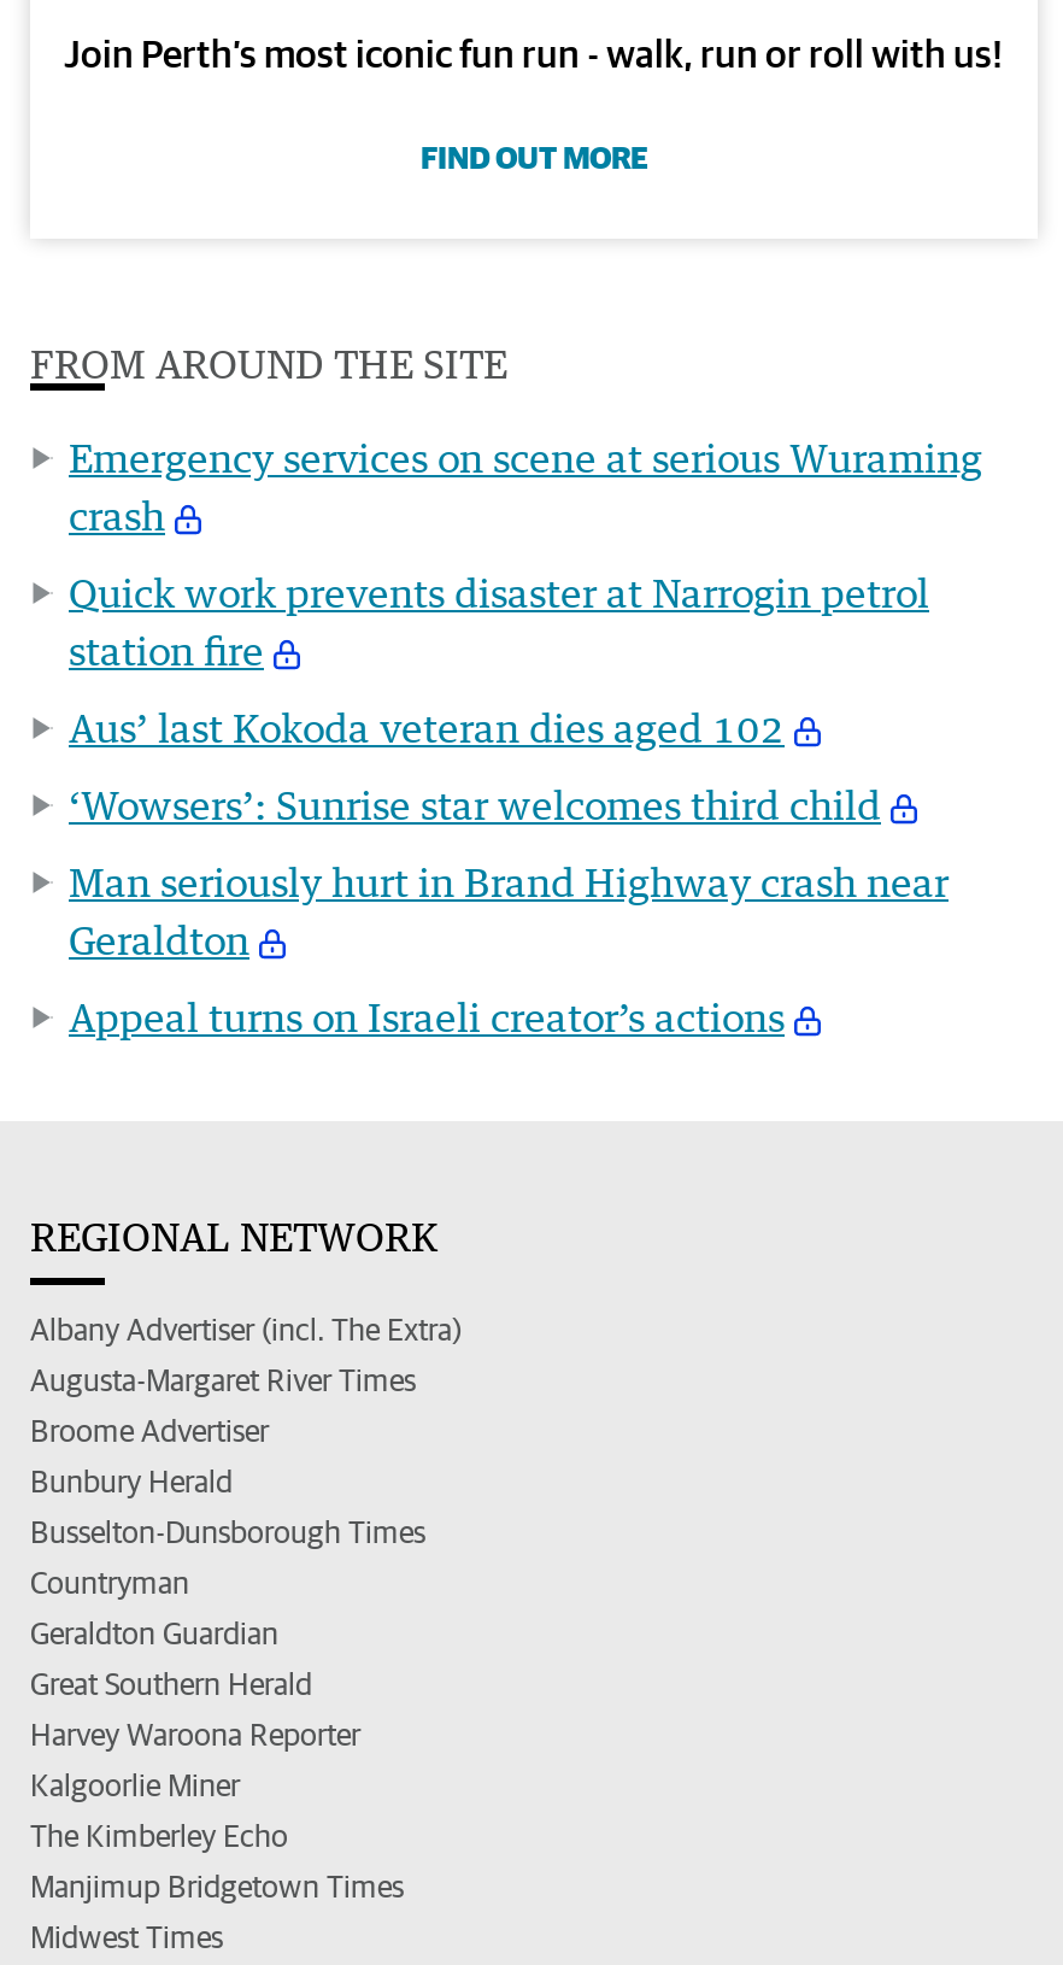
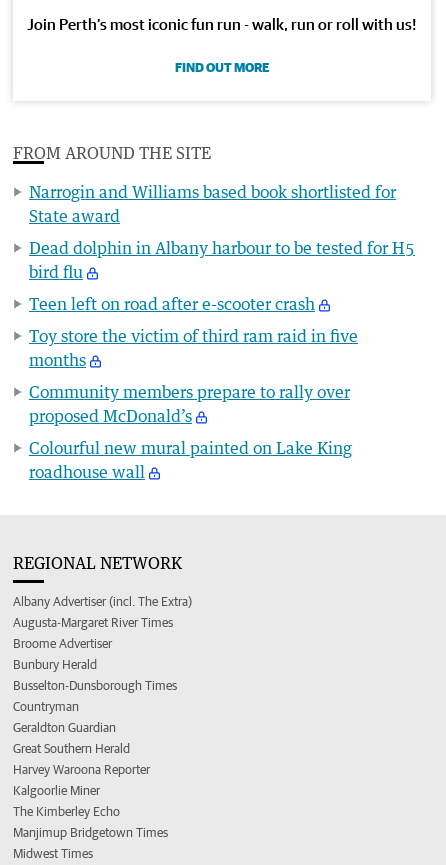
[69,433,982,539] Emergency services on scene at serious Wuraming | crash -> [29,181,396,225] Narrogin and Williams based book shortlisted for | State award
[69,568,929,674] Quick work prevents disaster at Narrogin petrol | station fire -> [29,237,415,281] Dead dolphin in Albany harbour to be tested for H5 | bird flu
[69,703,785,751] Aus’ last Kokoda veteran dies aged 102 -> [29,293,315,313] Teen left on road after e-scooter crash
[69,780,881,828] ‘Wowsers’: Sunrise star welcomes third child -> [29,325,358,369] Toy store the victim of third ram raid in five | months
[69,857,949,963] Man seriously hurt in Brand Highway crash near | Geraldton -> [29,381,350,425] Community members prepare to rally over | proposed McDonald’s
[69,992,785,1040] Appeal turns on Israeli creator’s actions -> [29,437,352,481] Colourful new mural painted on Lake King | roadhouse wall

